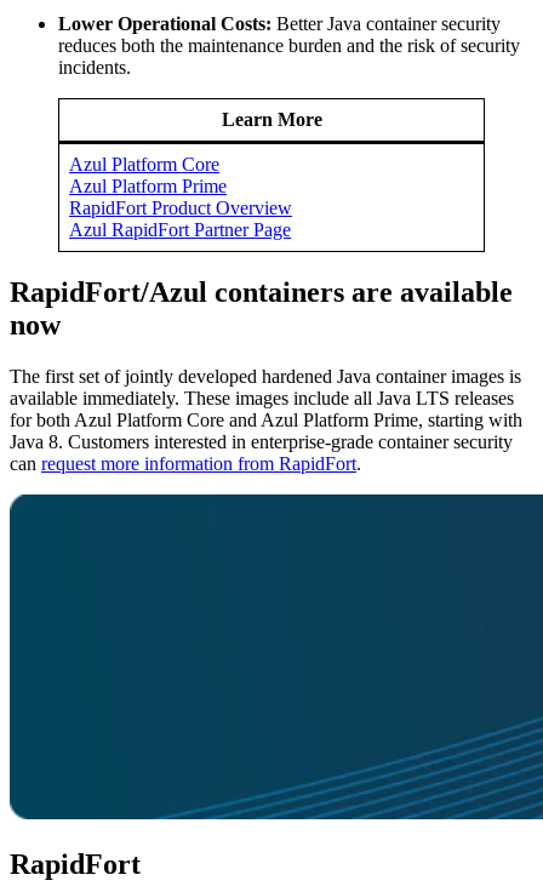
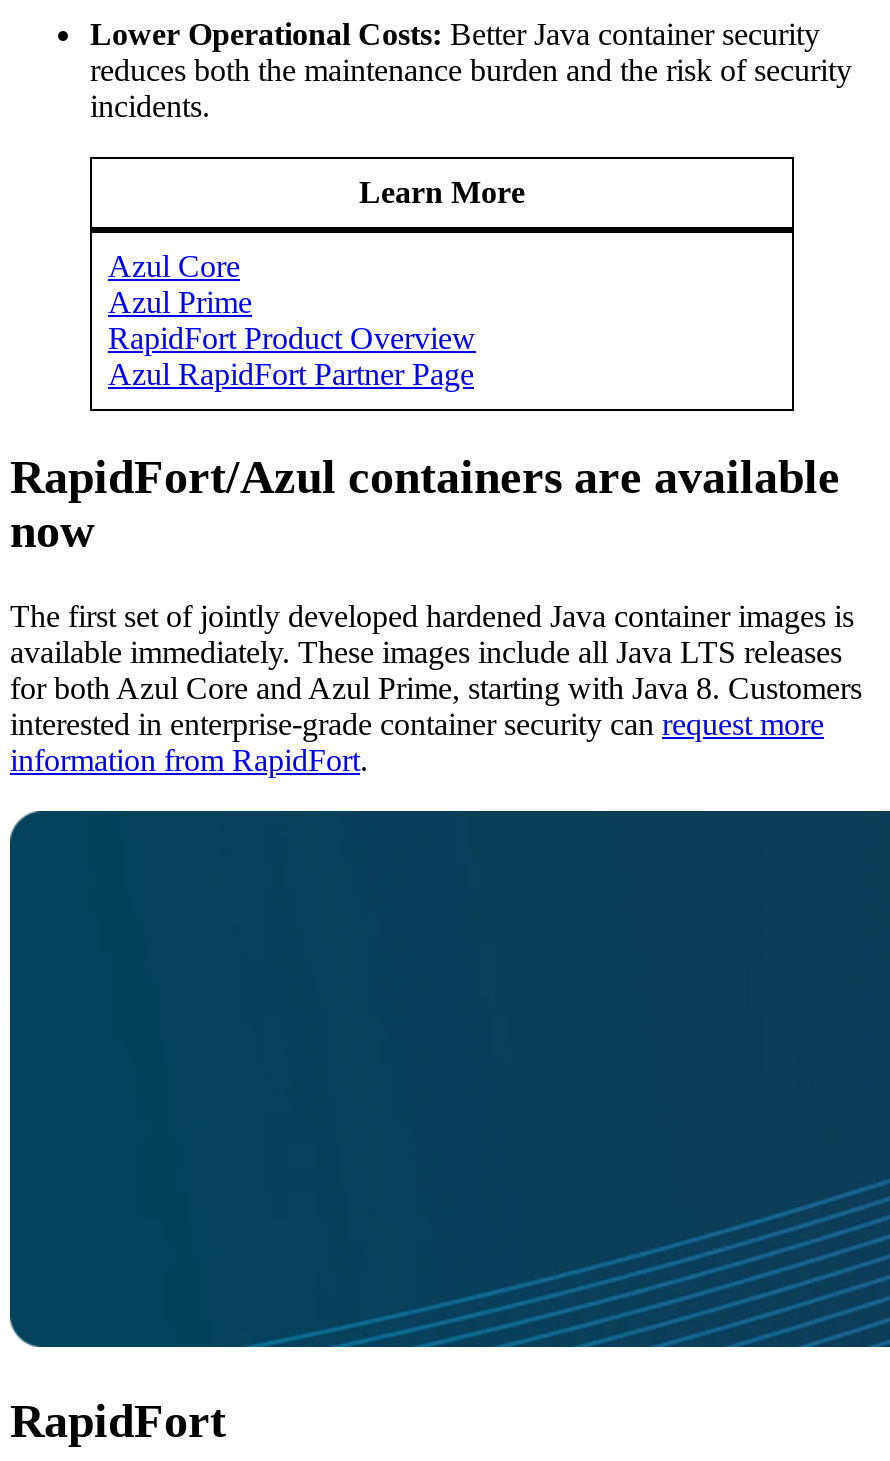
[69,154,227,196] Azul Platform Core | Azul Platform Prime -> [108,249,252,319] Azul Core | Azul Prime
[10,409,522,473] for both Azul Platform Core and Azul Platform Prime, starting with | Java 8. Customers interested in enterprise-grade container security | can request more information from RapidFort. -> [10,670,862,776] for both Azul Core and Azul Prime, starting with Java 8. Customers | interested in enterprise-grade container security can request more | information from RapidFort.

